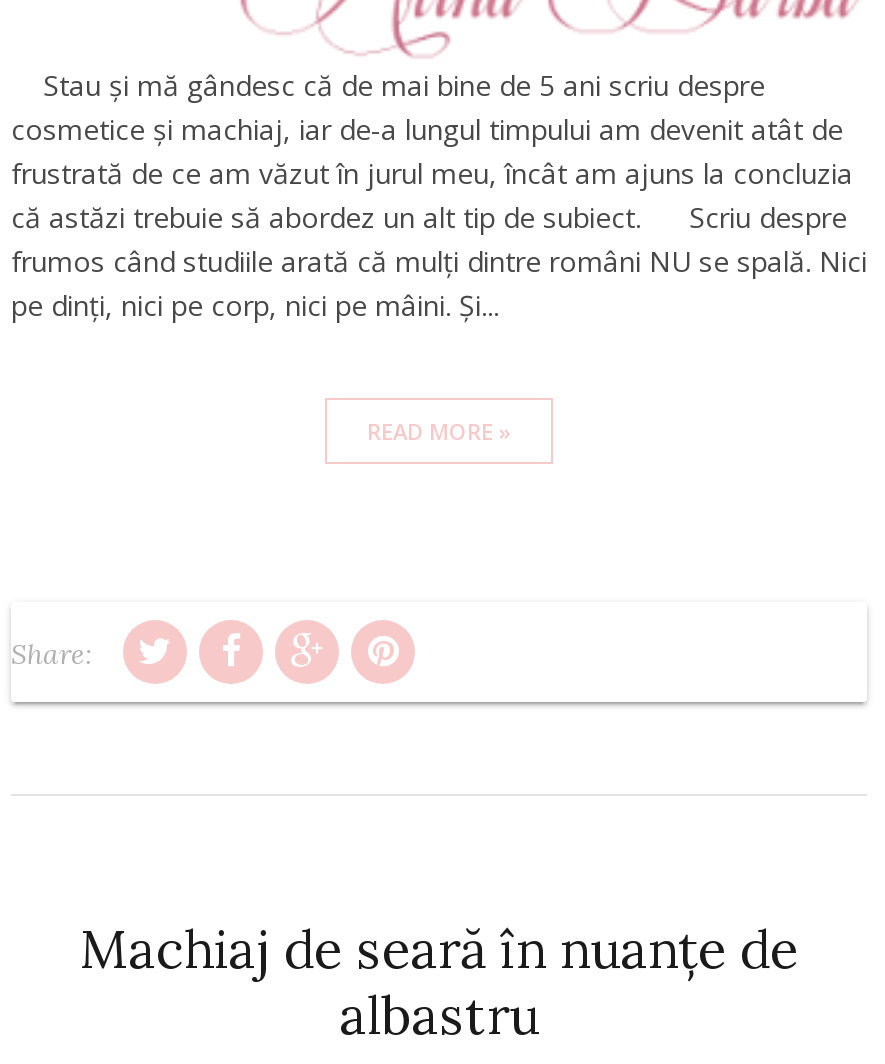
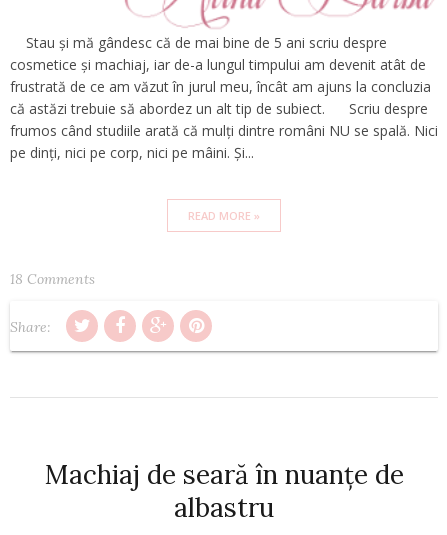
none -> [10,270,95,288] 18 Comments

